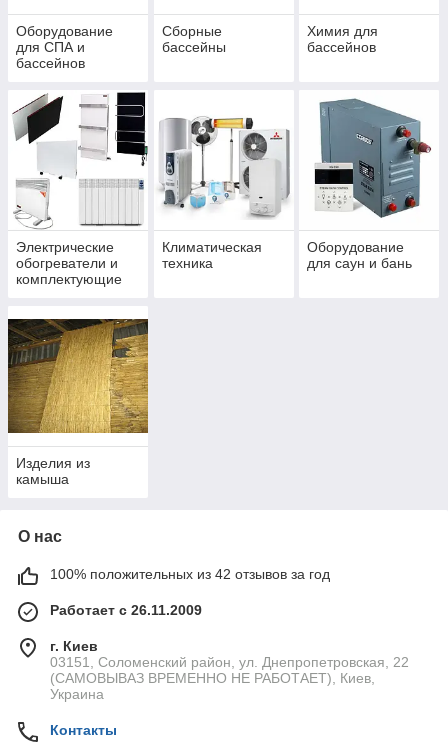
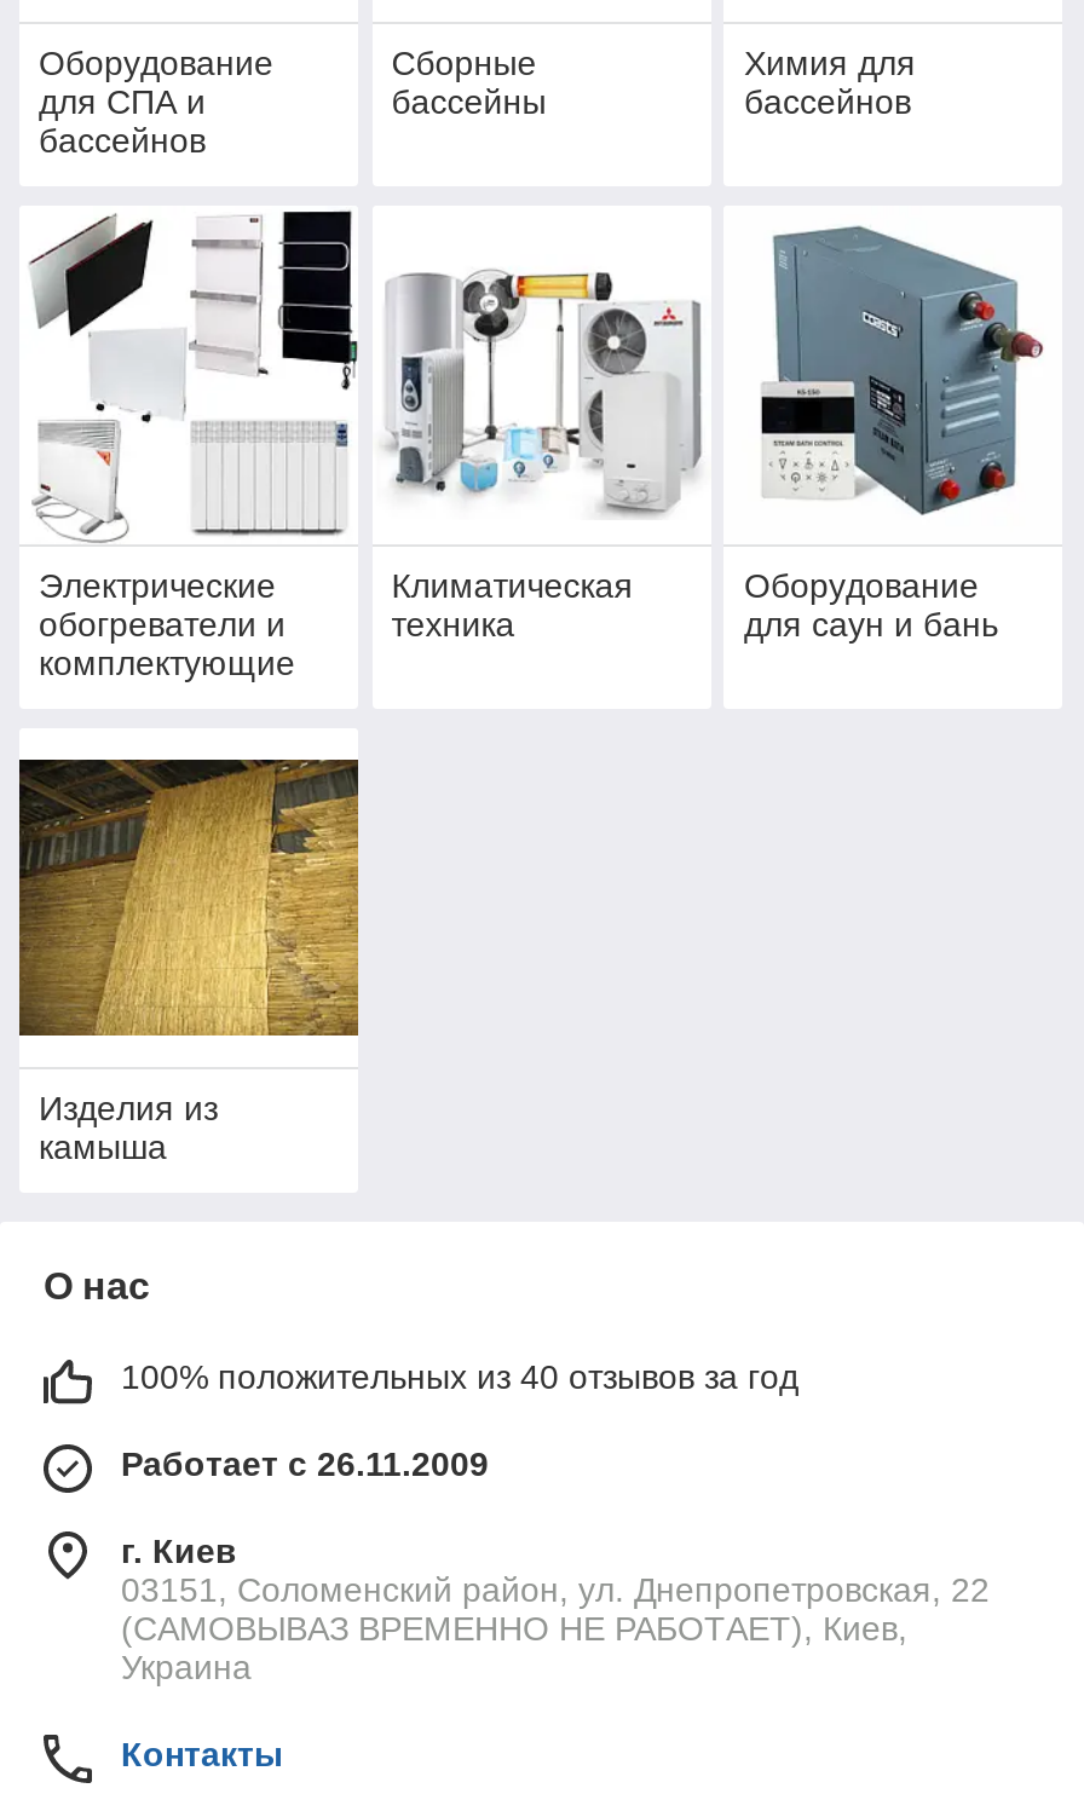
[50,566,330,582] 100% положительных из 42 отзывов за год -> [121,1358,798,1396] 100% положительных из 40 отзывов за год

